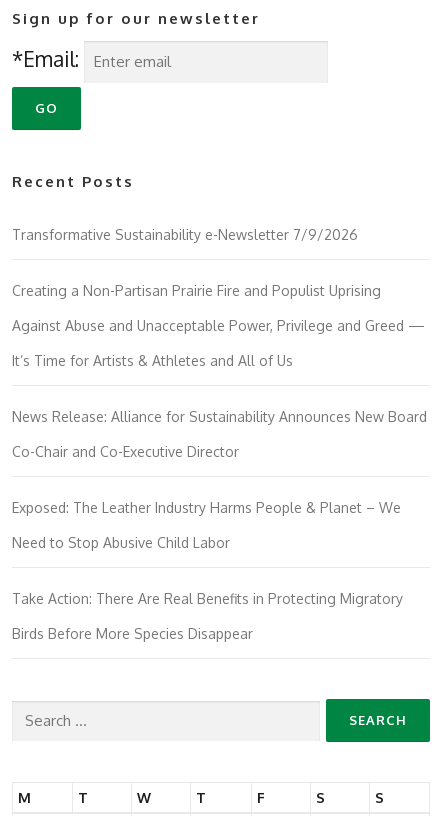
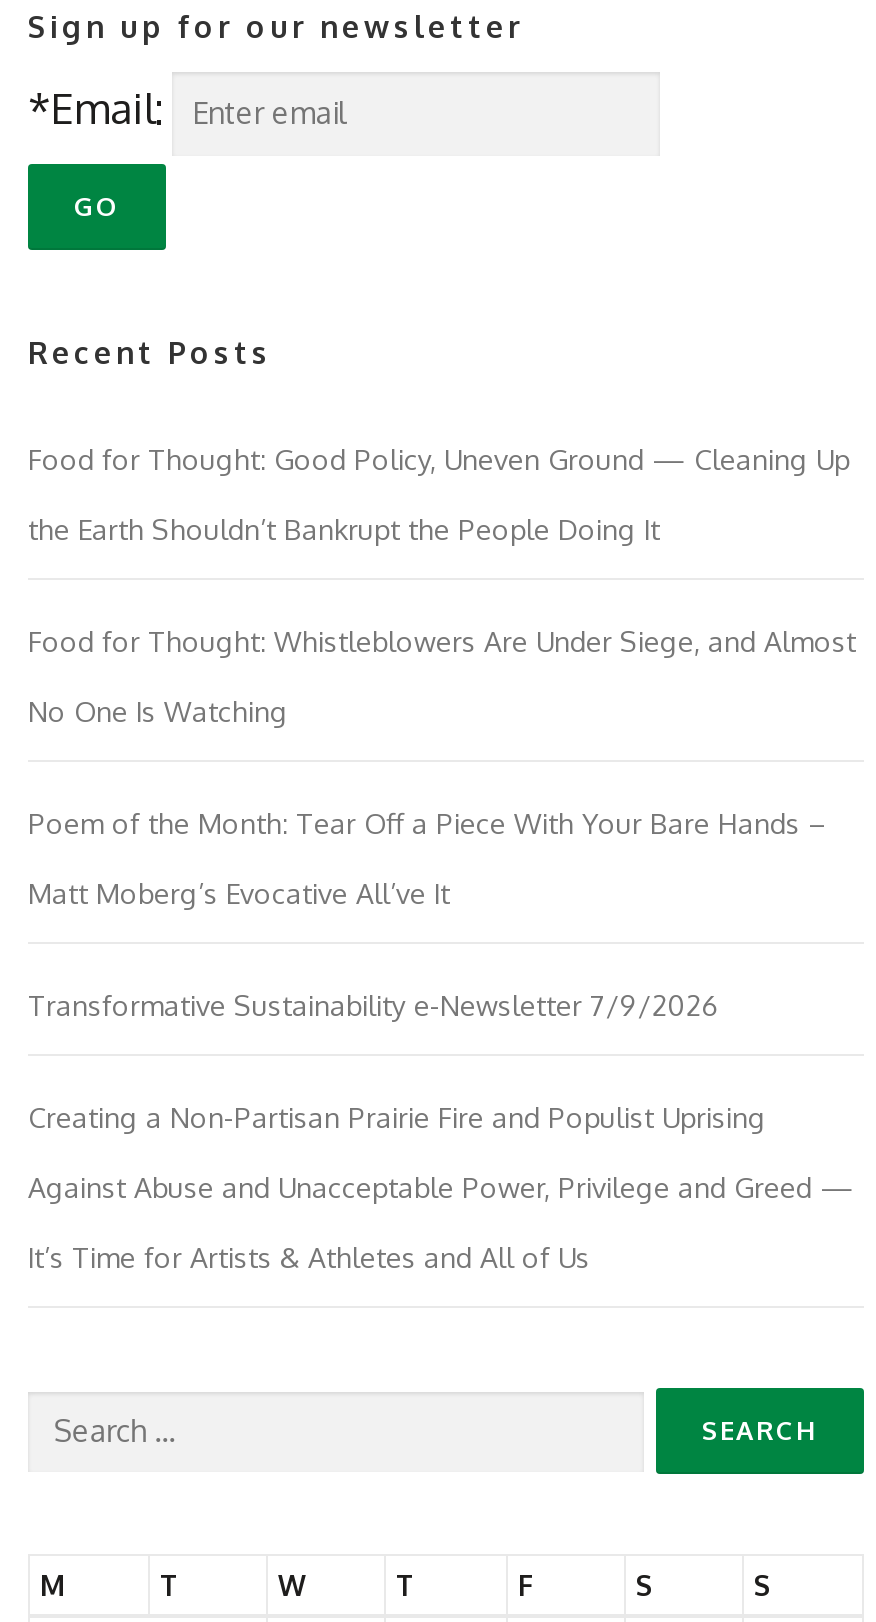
none -> [28,443,856,911] Food for Thought: Good Policy, Uneven Ground — Cleaning Up | the Earth Shouldn’t Bankrupt the People Doing It | Food for Thought: Whistleblowers Are Under Siege, and Almost | No One Is Watching | Poem of the Month: Tear Off a Piece With Your Bare Hands – | Matt Moberg’s Evocative All’ve It
moved [12,226,429,369] -> [28,989,862,1275]: Transformative Sustainability e-Newsletter 7/9/2026 | Creating a Non-Partisan Prairie Fire and Populist Uprising | Against Abuse and Unacceptable Power, Privilege and Greed — | It’s Time for Artists & Athletes and All of Us
[12,408,427,642] News Release: Alliance for Sustainability Announces New Board | Co-Chair and Co-Executive Director | Exposed: The Leather Industry Harms People & Planet – We | Need to Stop Abusive Child Labor | Take Action: There Are Real Benefits in Protecting Migratory | Birds Before More Species Disappear -> none

